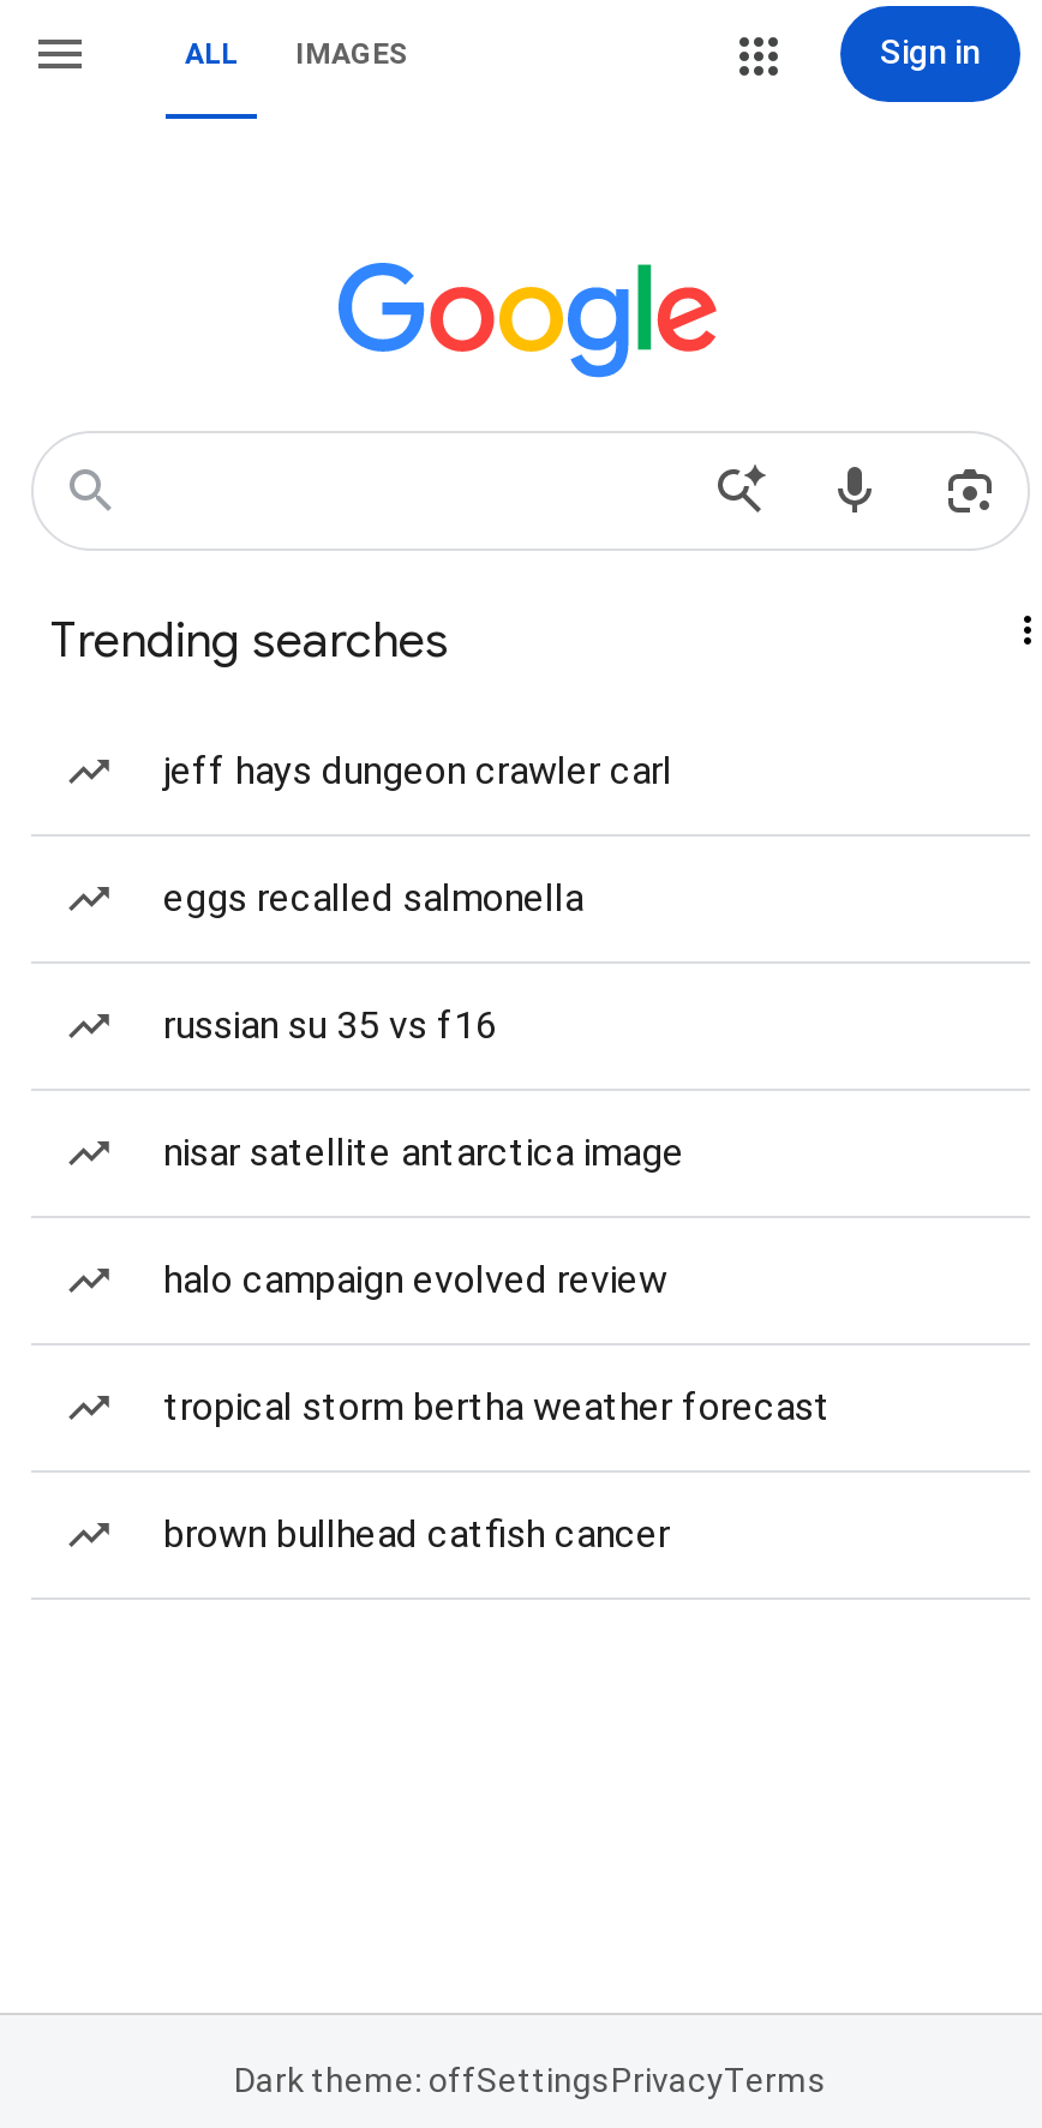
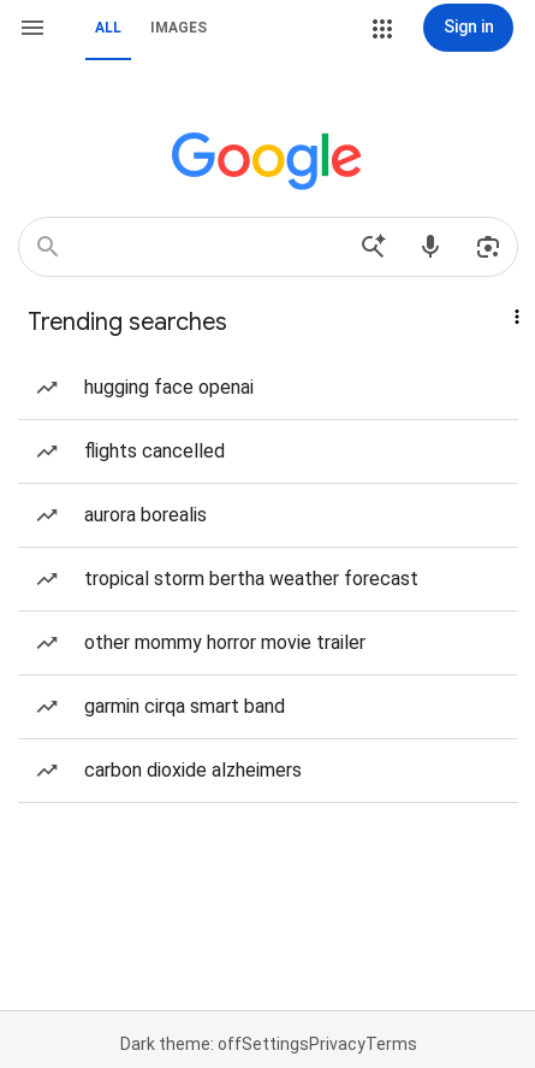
[163,748,684,1302] jeff hays dungeon crawler carl | eggs recalled salmonella | russian su 35 vs f16 | nisar satellite antarctica image | halo campaign evolved review -> [84,376,254,526] hugging face openai | flights cancelled | aurora borealis
moved [163,1384,831,1429] -> [84,567,418,590]: tropical storm bertha weather forecast
[163,1511,670,1557] brown bullhead catfish cancer -> [84,631,365,781] other mommy horror movie trailer | garmin cirqa smart band | carbon dioxide alzheimers

